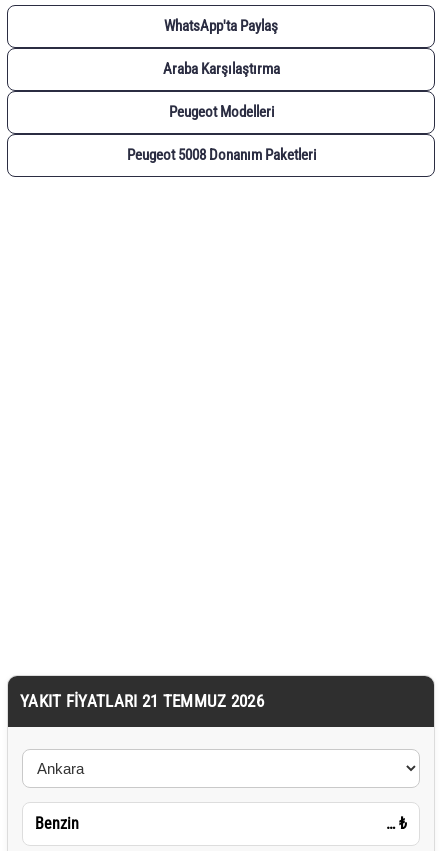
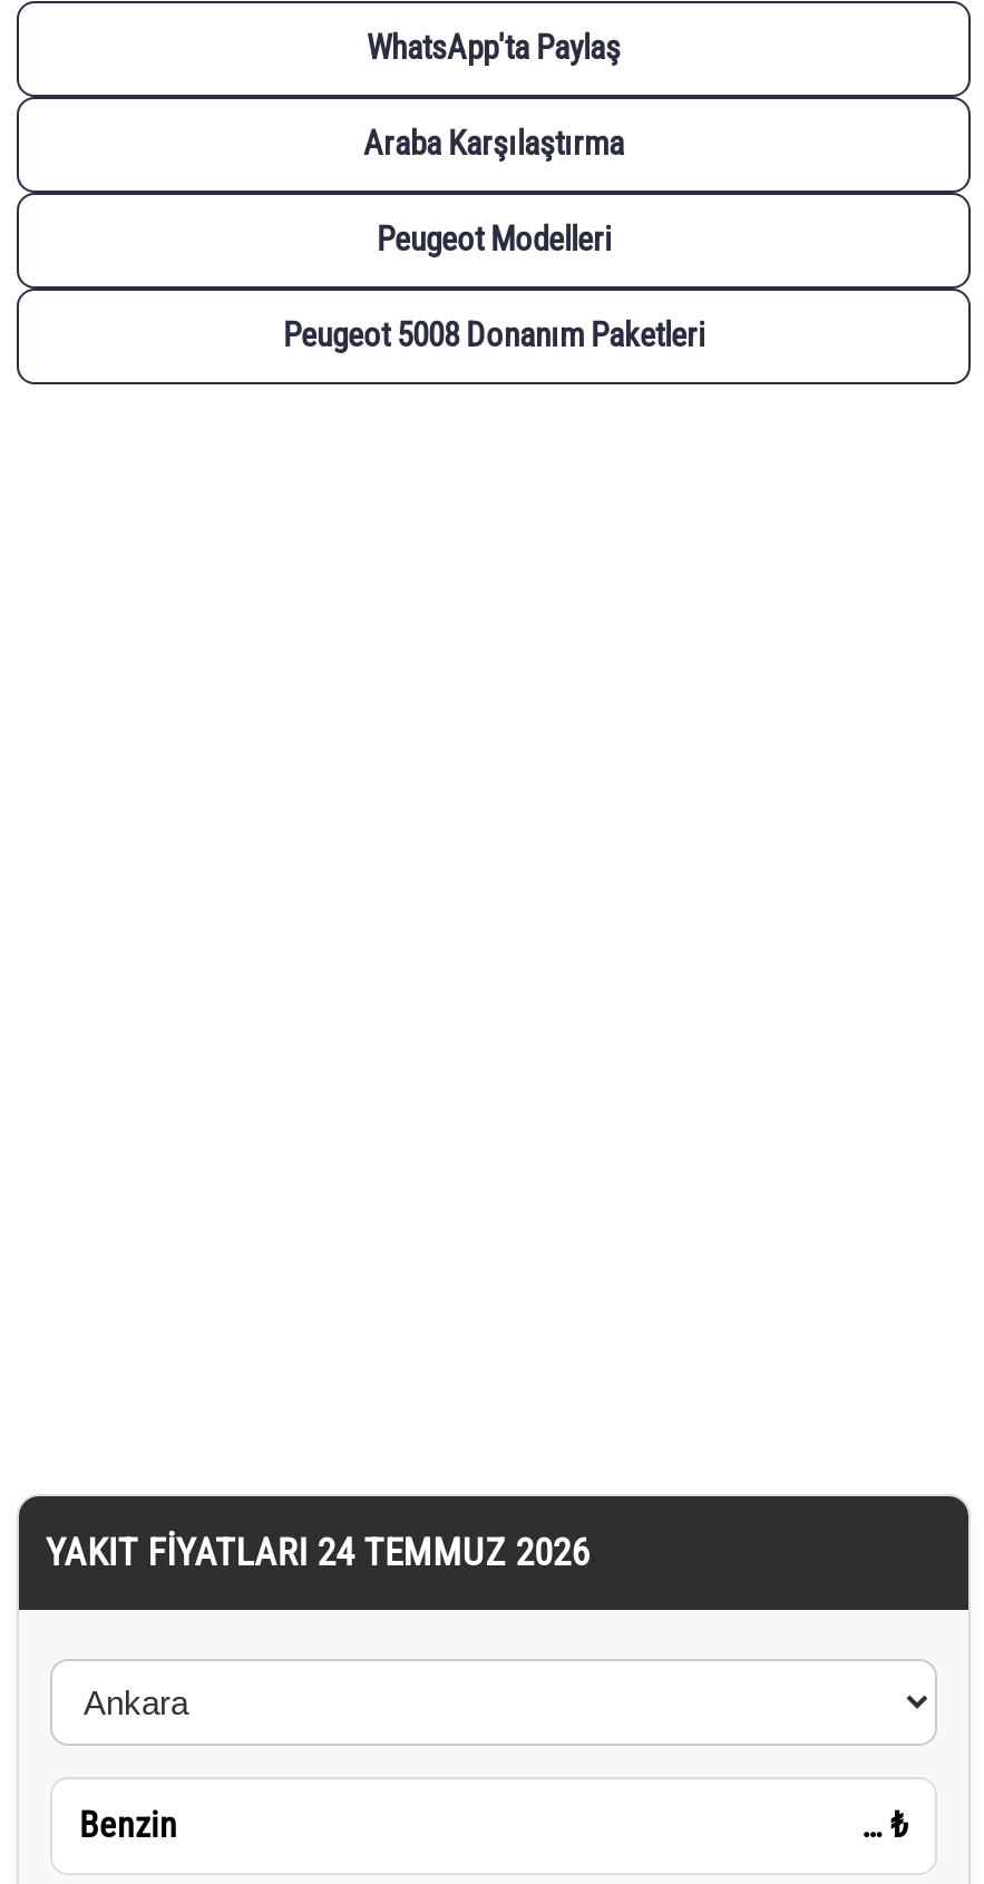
[20,691,264,711] YAKIT FIYATLARI 21 TEMMUZ 2026 -> [46,1530,590,1574] YAKIT FIYATLARI 24 TEMMUZ 2026

